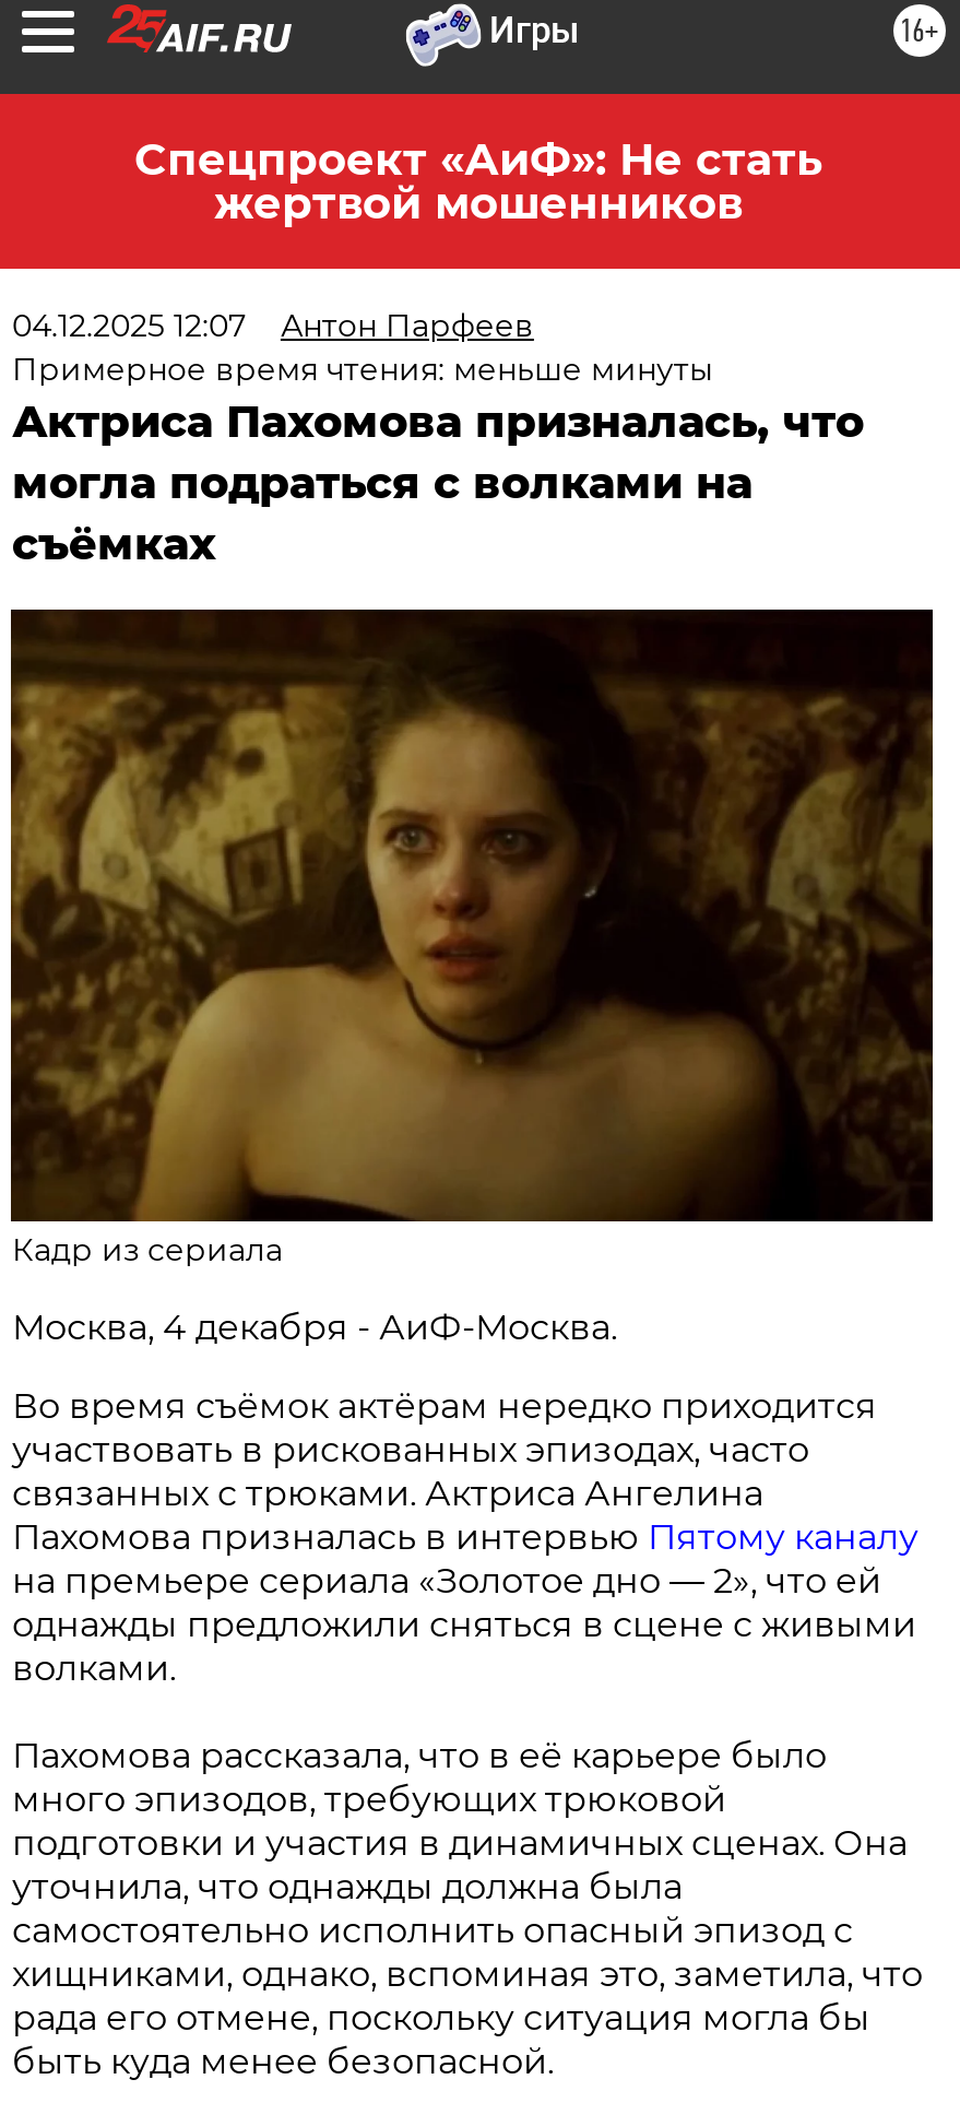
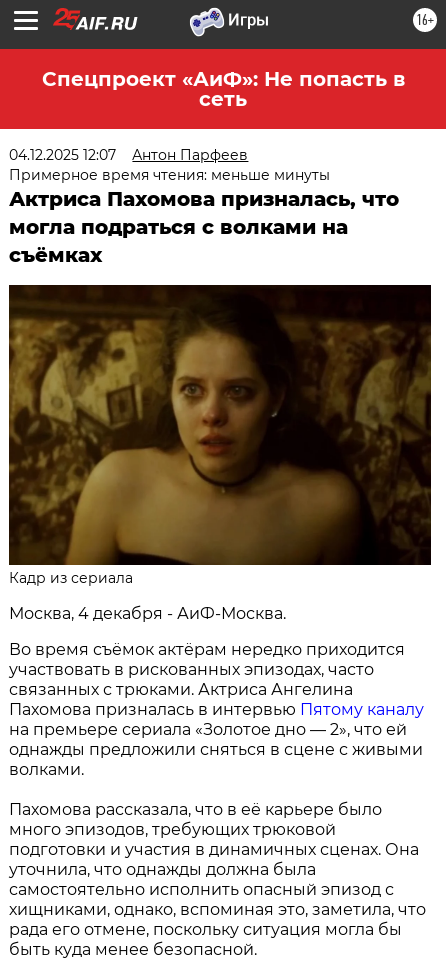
[134,133,822,229] Спецпроект «АиФ»: Не стать | жертвой мошенников -> [41,67,404,111] Спецпроект «АиФ»: Не попасть в | сеть

